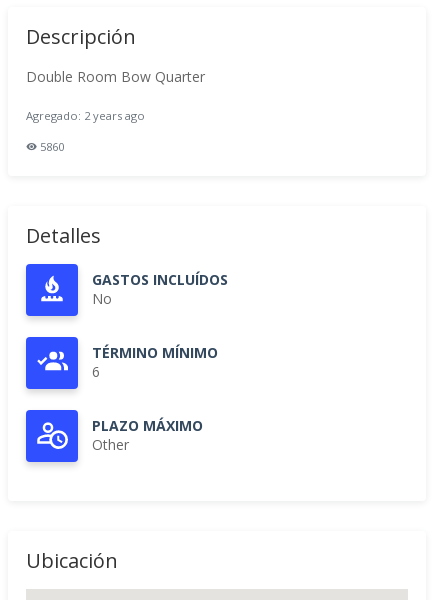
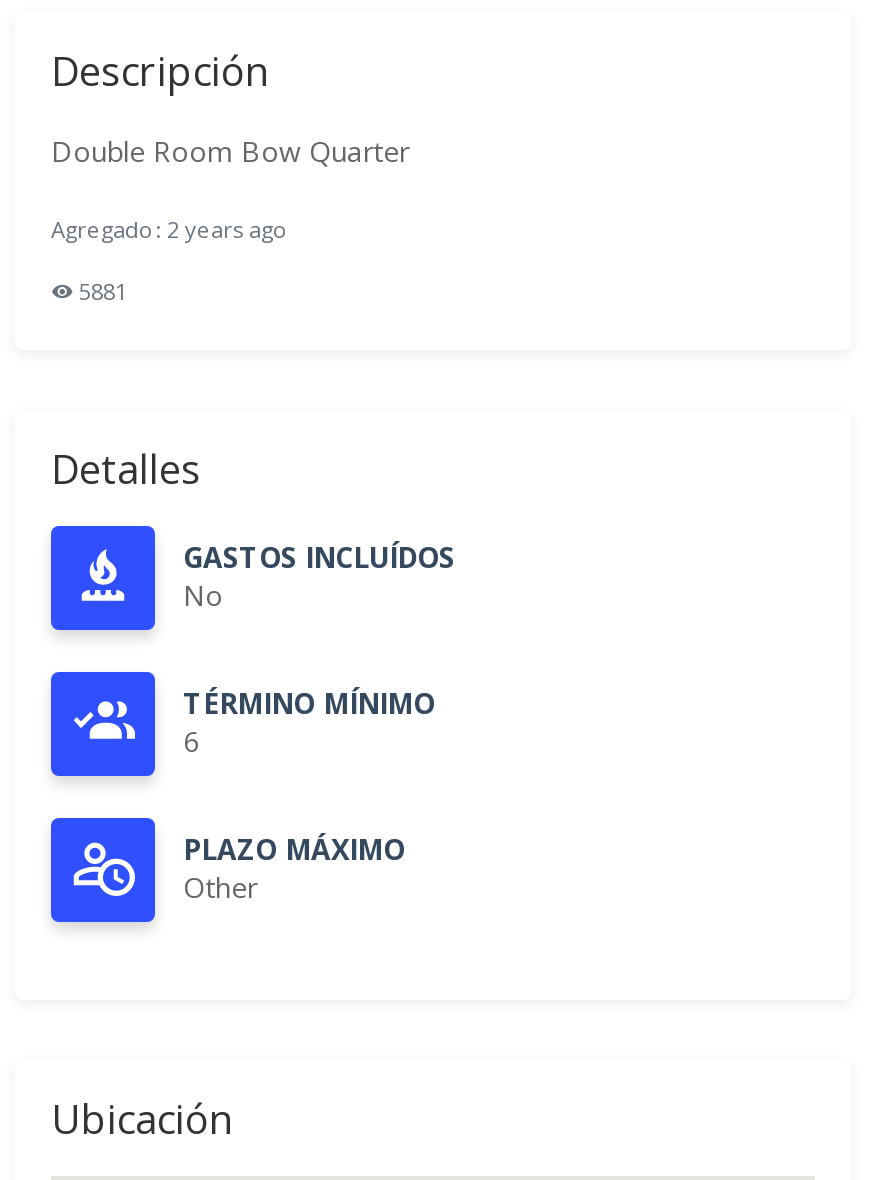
[37,139,64,154] 5860 -> [73,276,127,306] 5881

